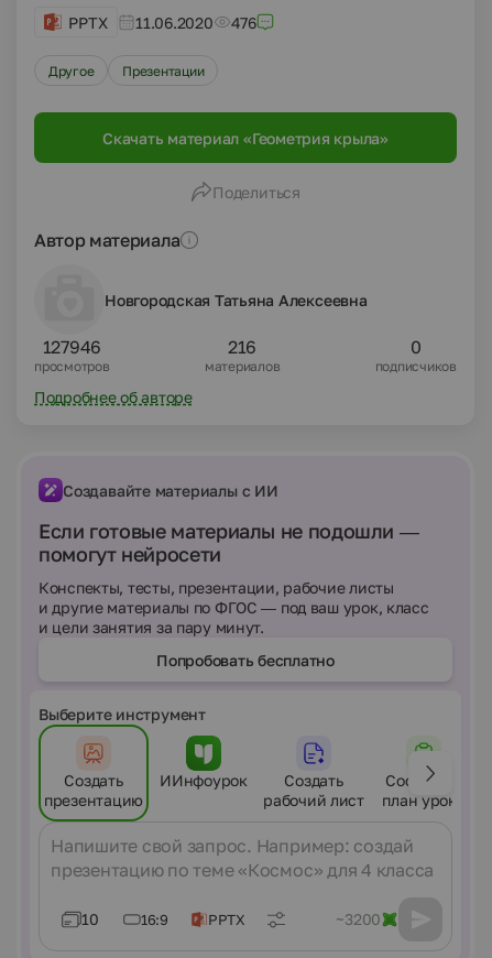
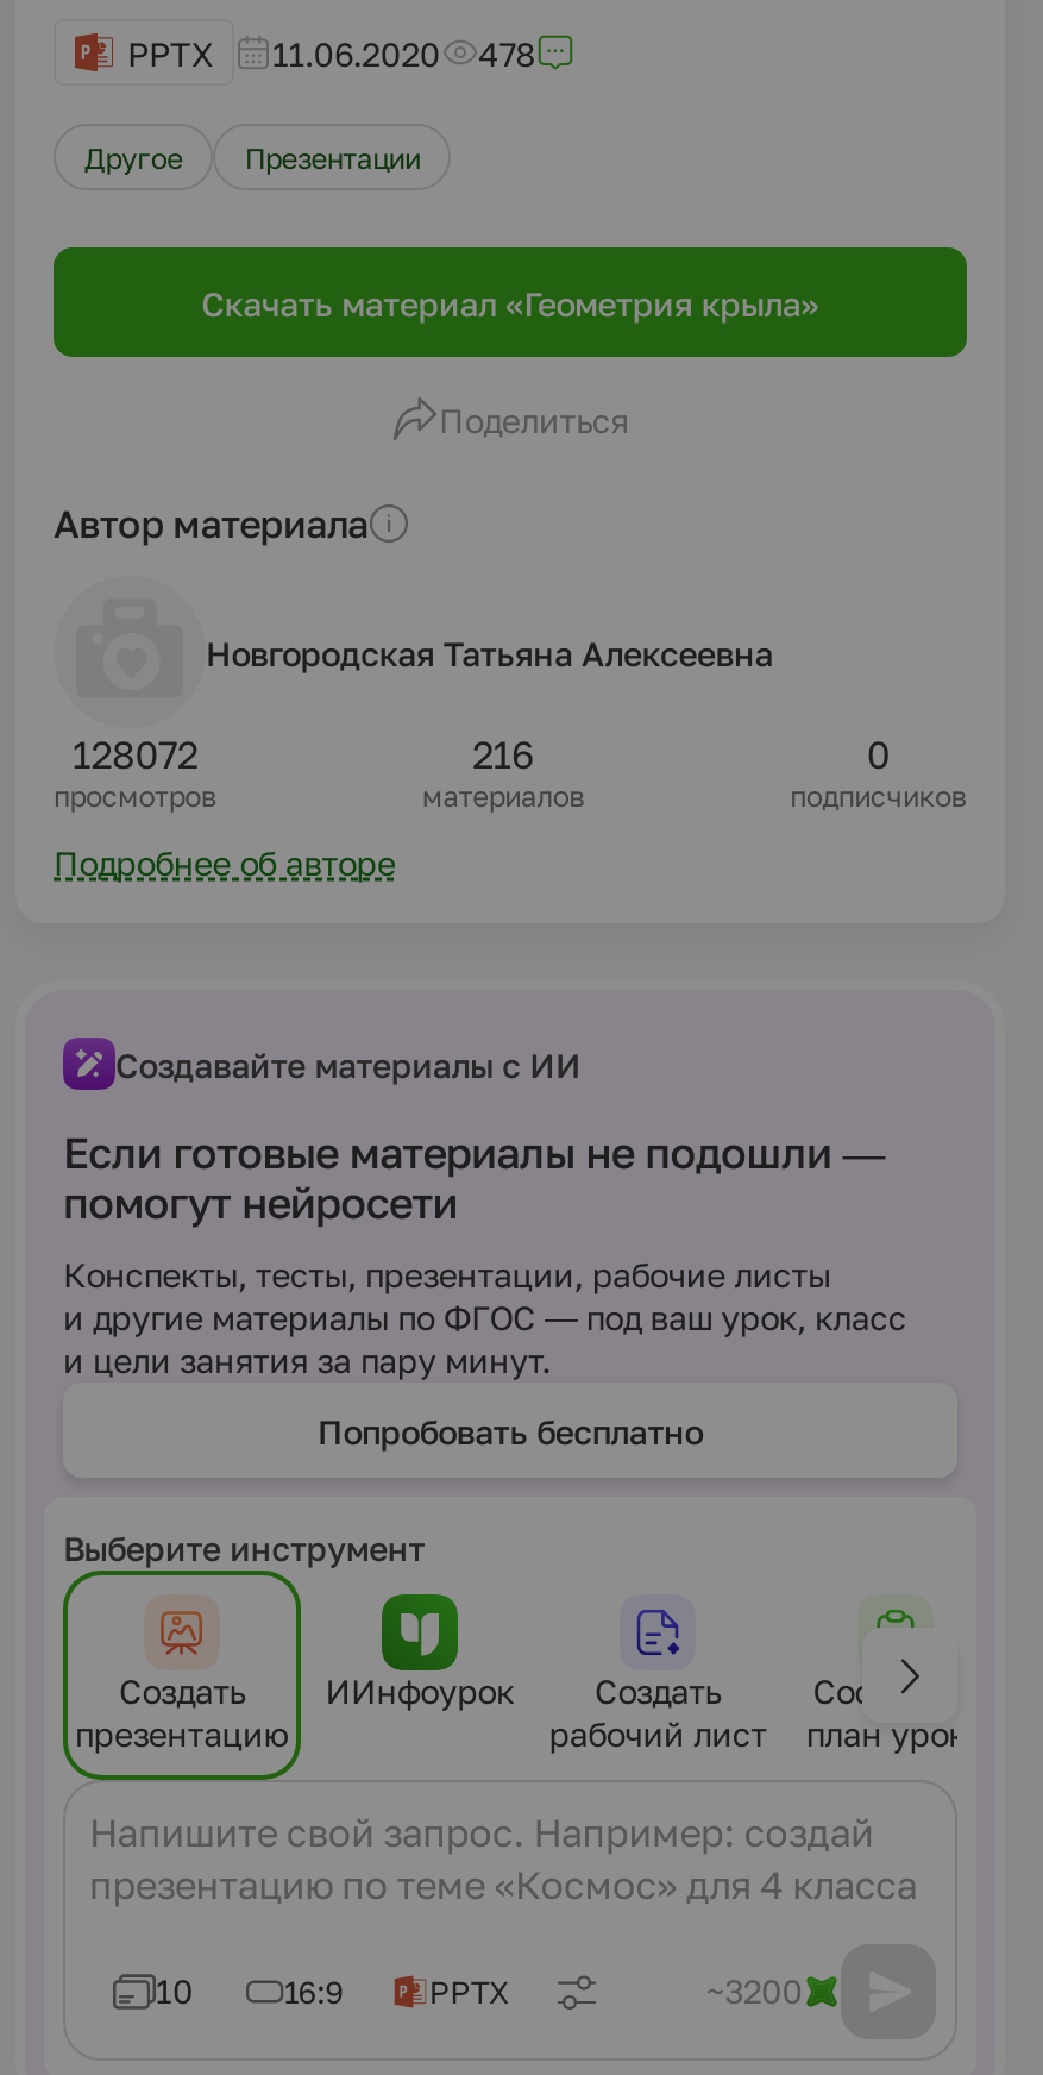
[68,13,256,31] PPTX 11.06.2020 476 -> [127,32,536,73] PPTX 11.06.2020 478
[42,336,101,358] 127946 -> [73,731,198,778] 128072

